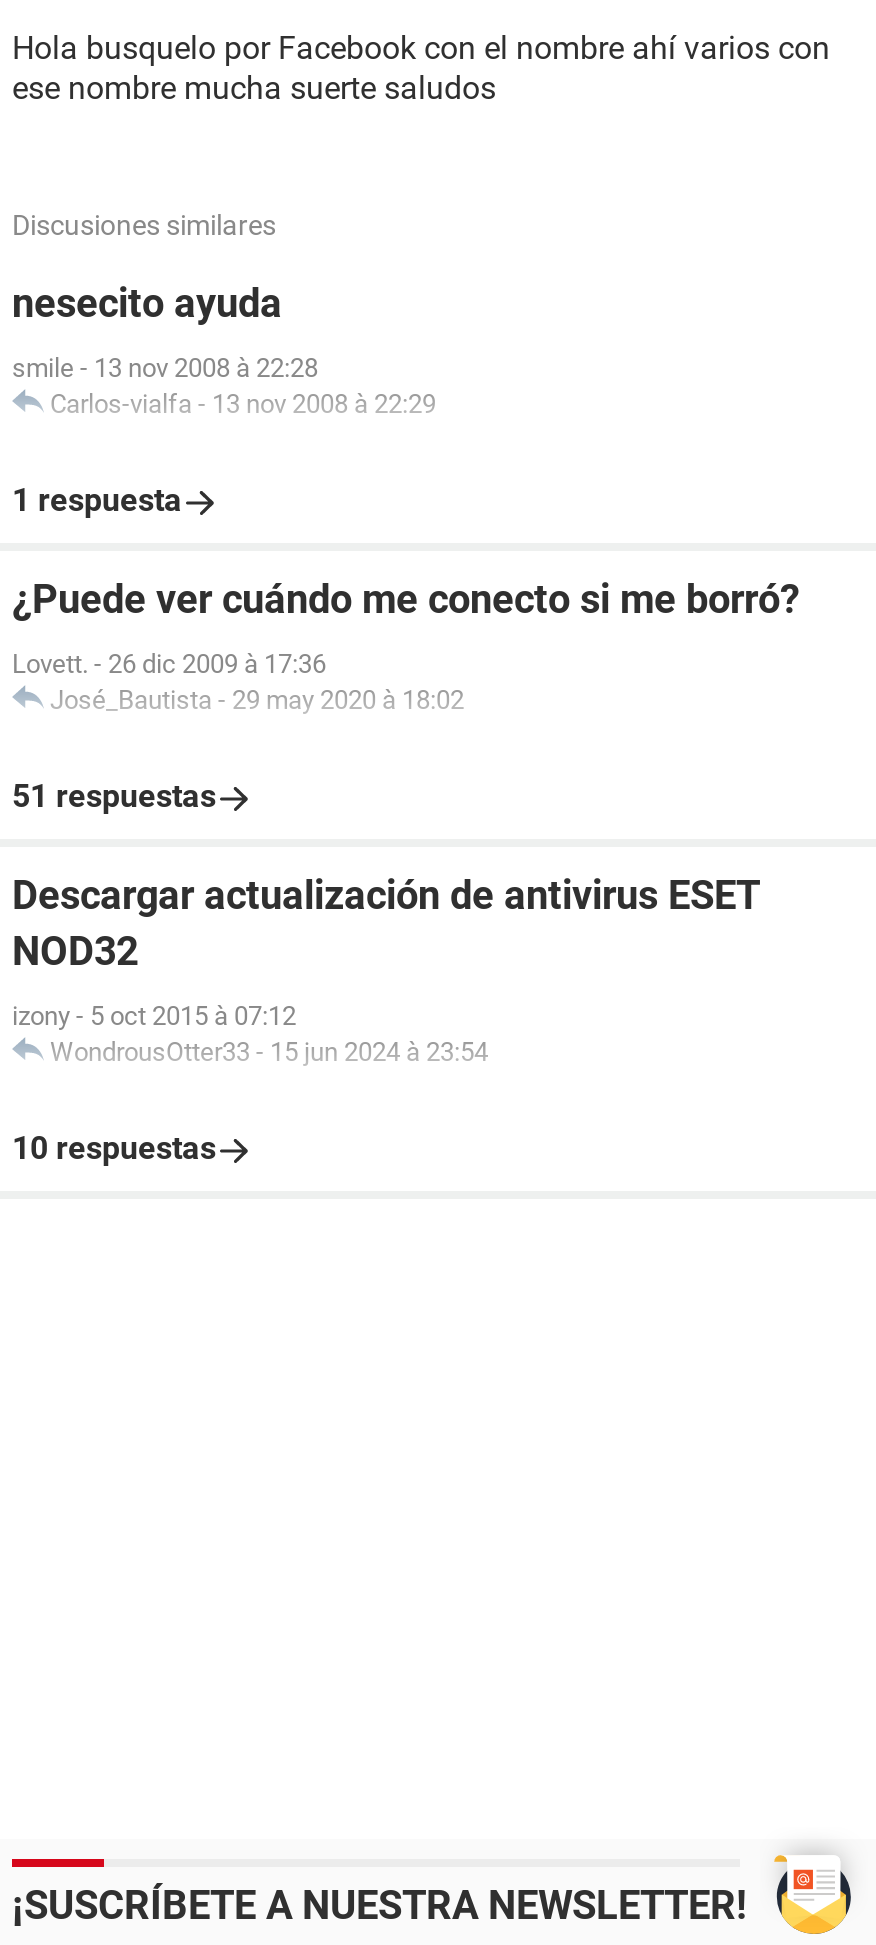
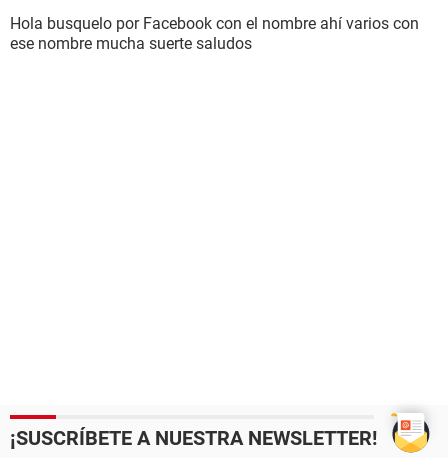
[12,209,800,1167] Discusiones similares | nesecito ayuda | smile - 13 nov 2008 à 22:28 | Carlos-vialfa - 13 nov 2008 à 22:29 | 1 respuesta | ¿Puede ver cuándo me conecto si me borró? | Lovett. - 26 dic 2009 à 17:36 | José_Bautista - 29 may 2020 à 18:02 | 51 respuestas | Descargar actualización de antivirus ESET | NOD32 | izony - 5 oct 2015 à 07:12 | WondrousOtter33 - 15 jun 2024 à 23:54 | 10 respuestas -> none

